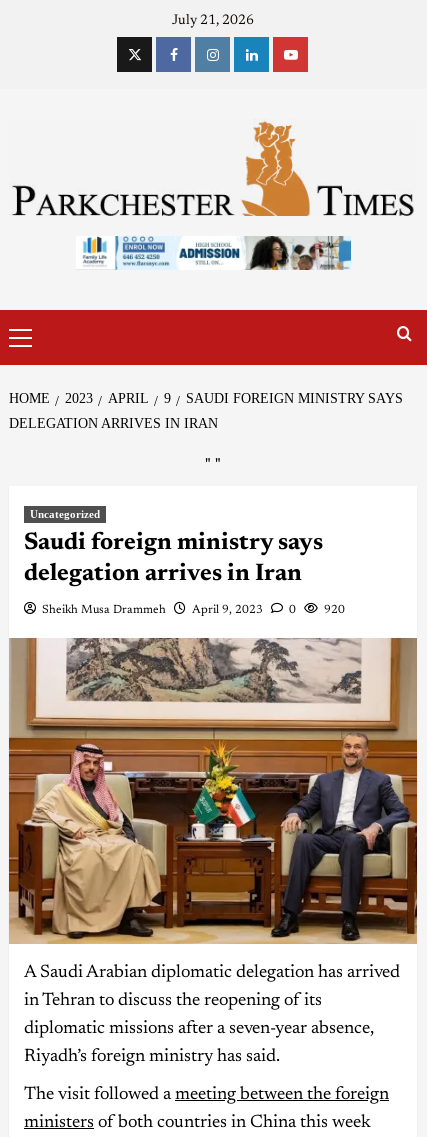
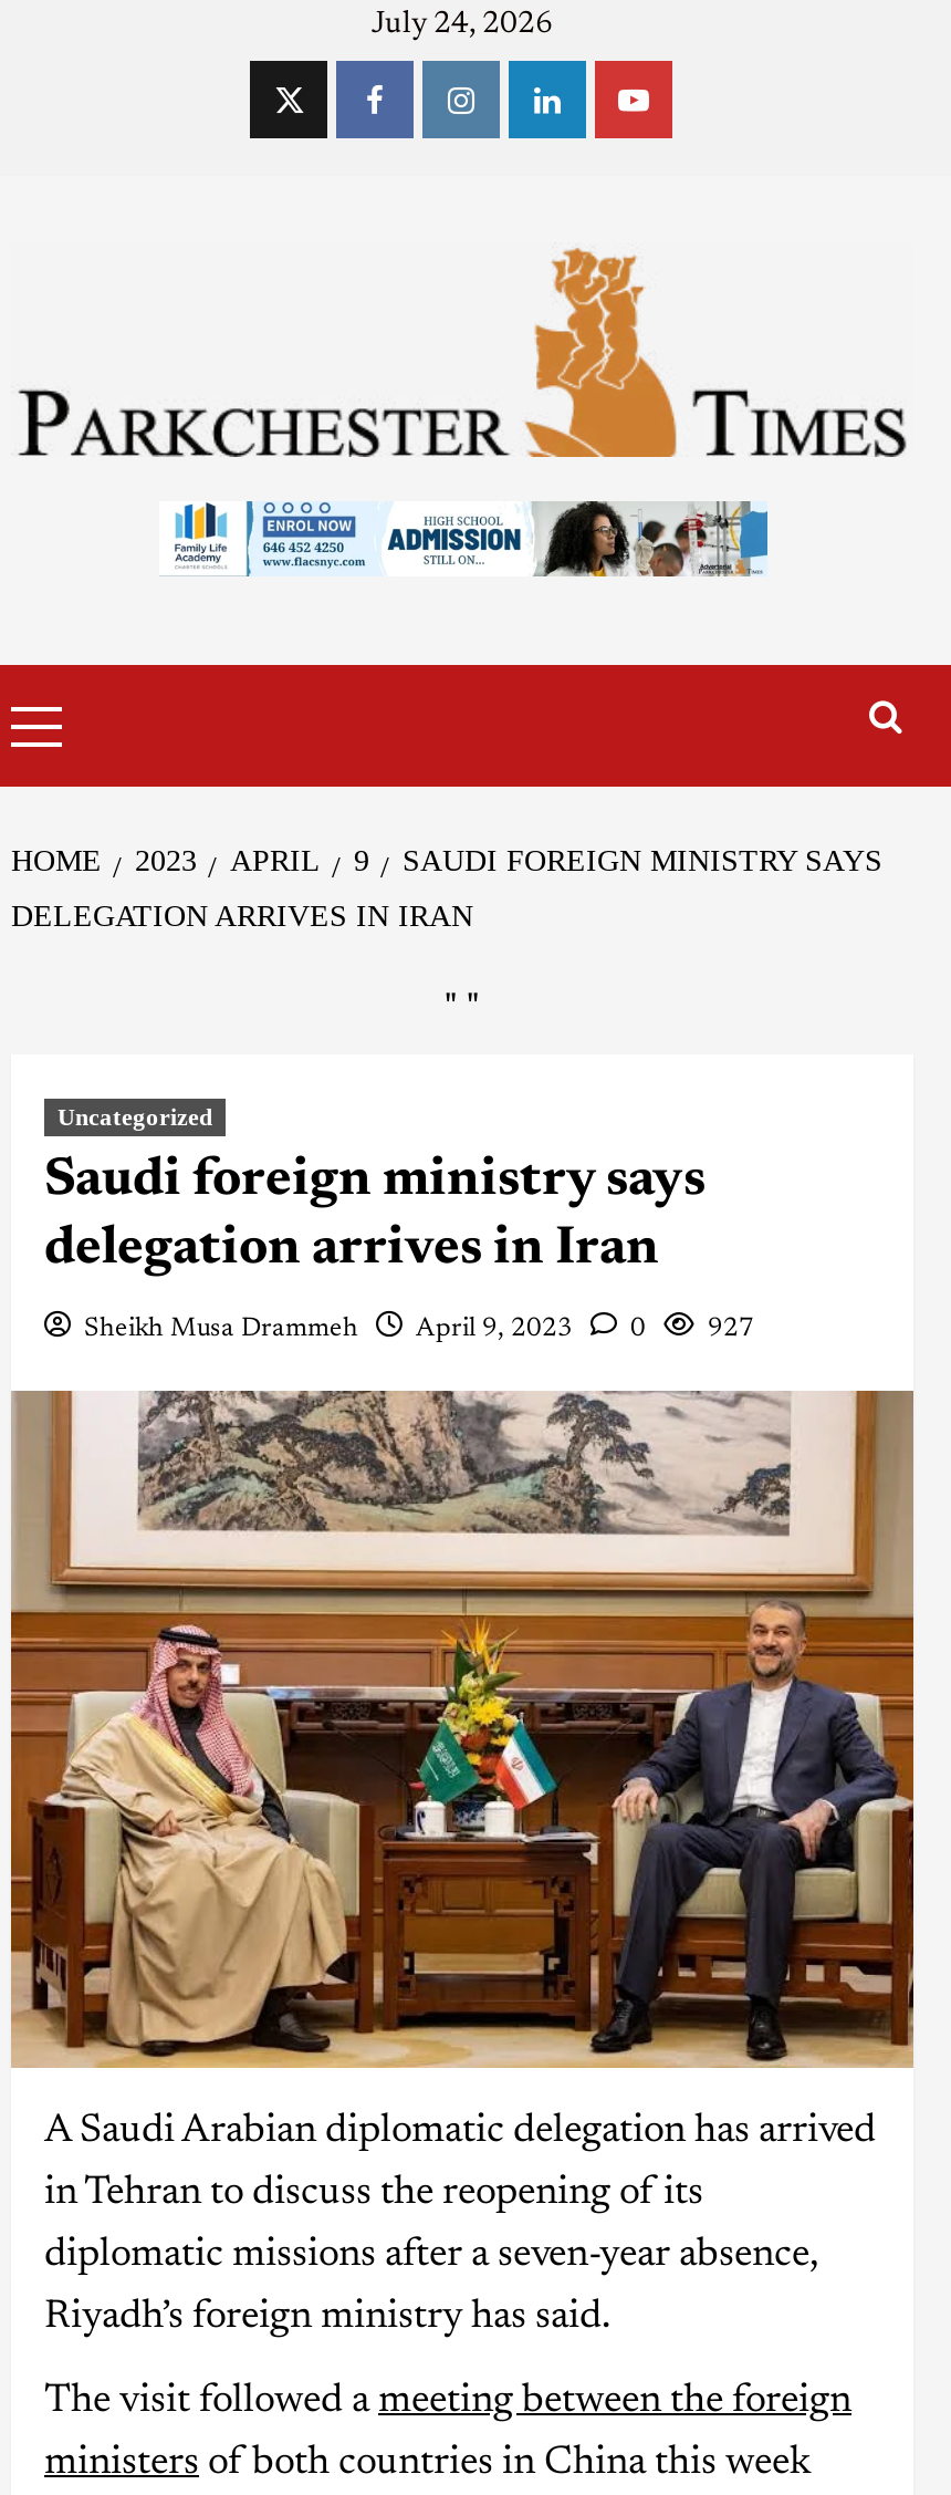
[172,14,254,28] July 21, 2026 -> [372,10,553,41] July 24, 2026
[324,604,345,616] 920 -> [708,1316,754,1342] 927

